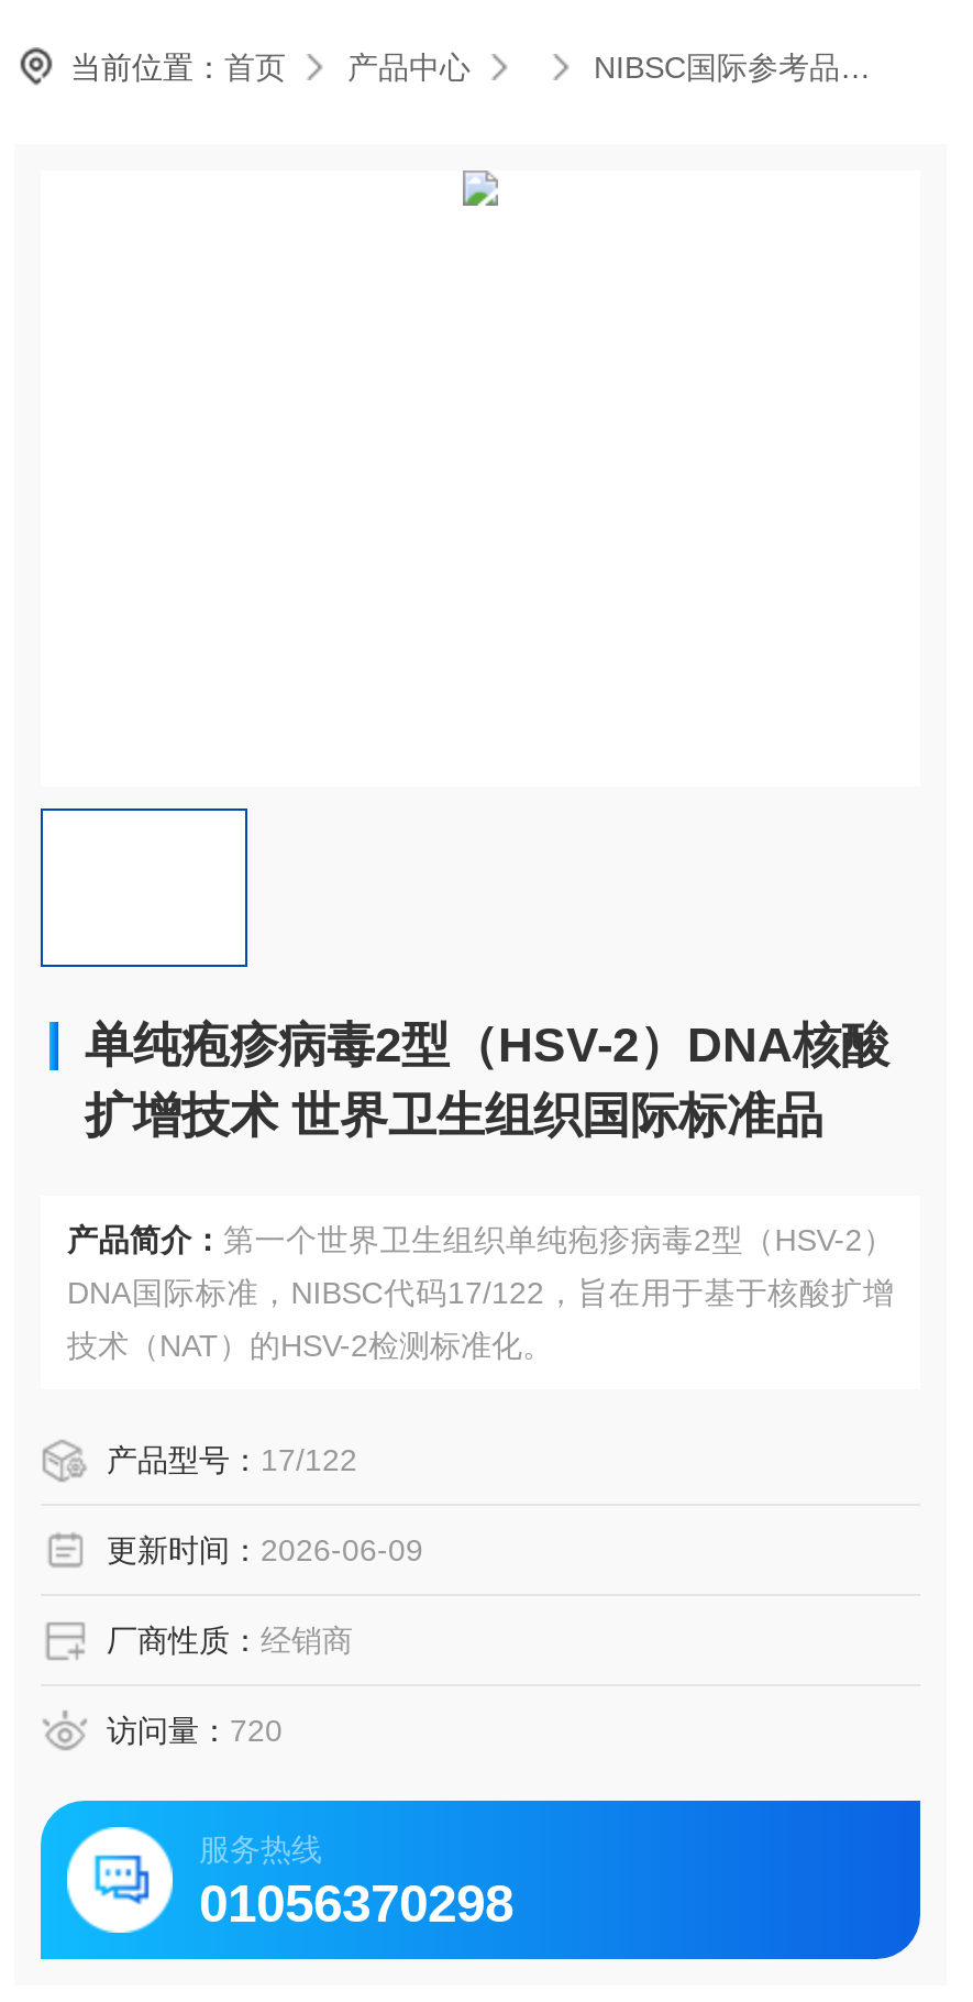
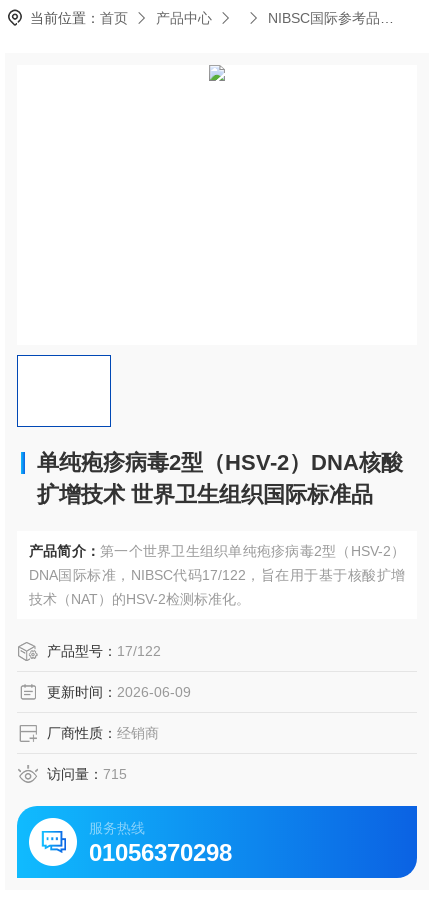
[107,1713,283,1748] 访问量：720 -> [47,766,127,782] 访问量：715

